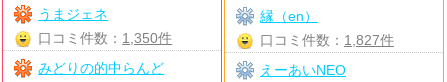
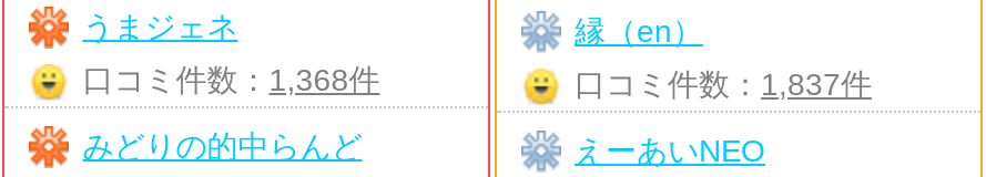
[38,30,172,46] 口コミ件数：1,350件 -> [83,62,380,97] 口コミ件数：1,368件
[260,32,394,48] 口コミ件数：1,827件 -> [575,66,872,102] 口コミ件数：1,837件

